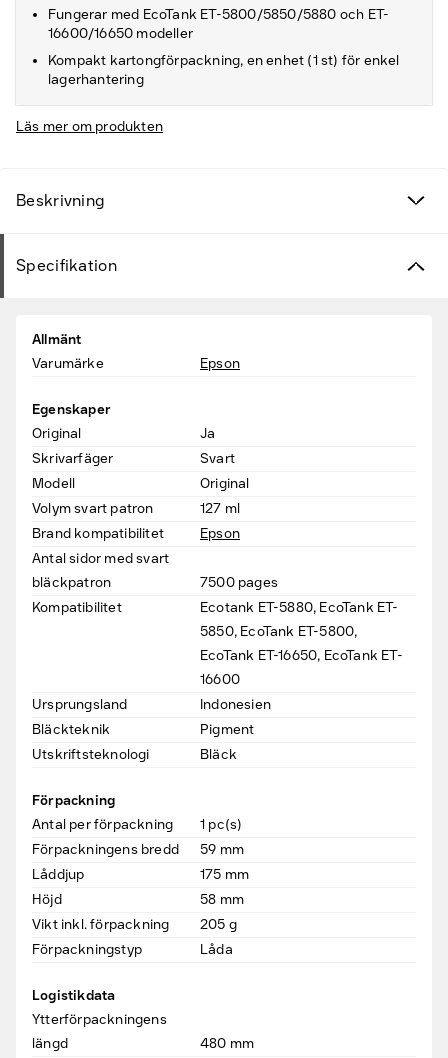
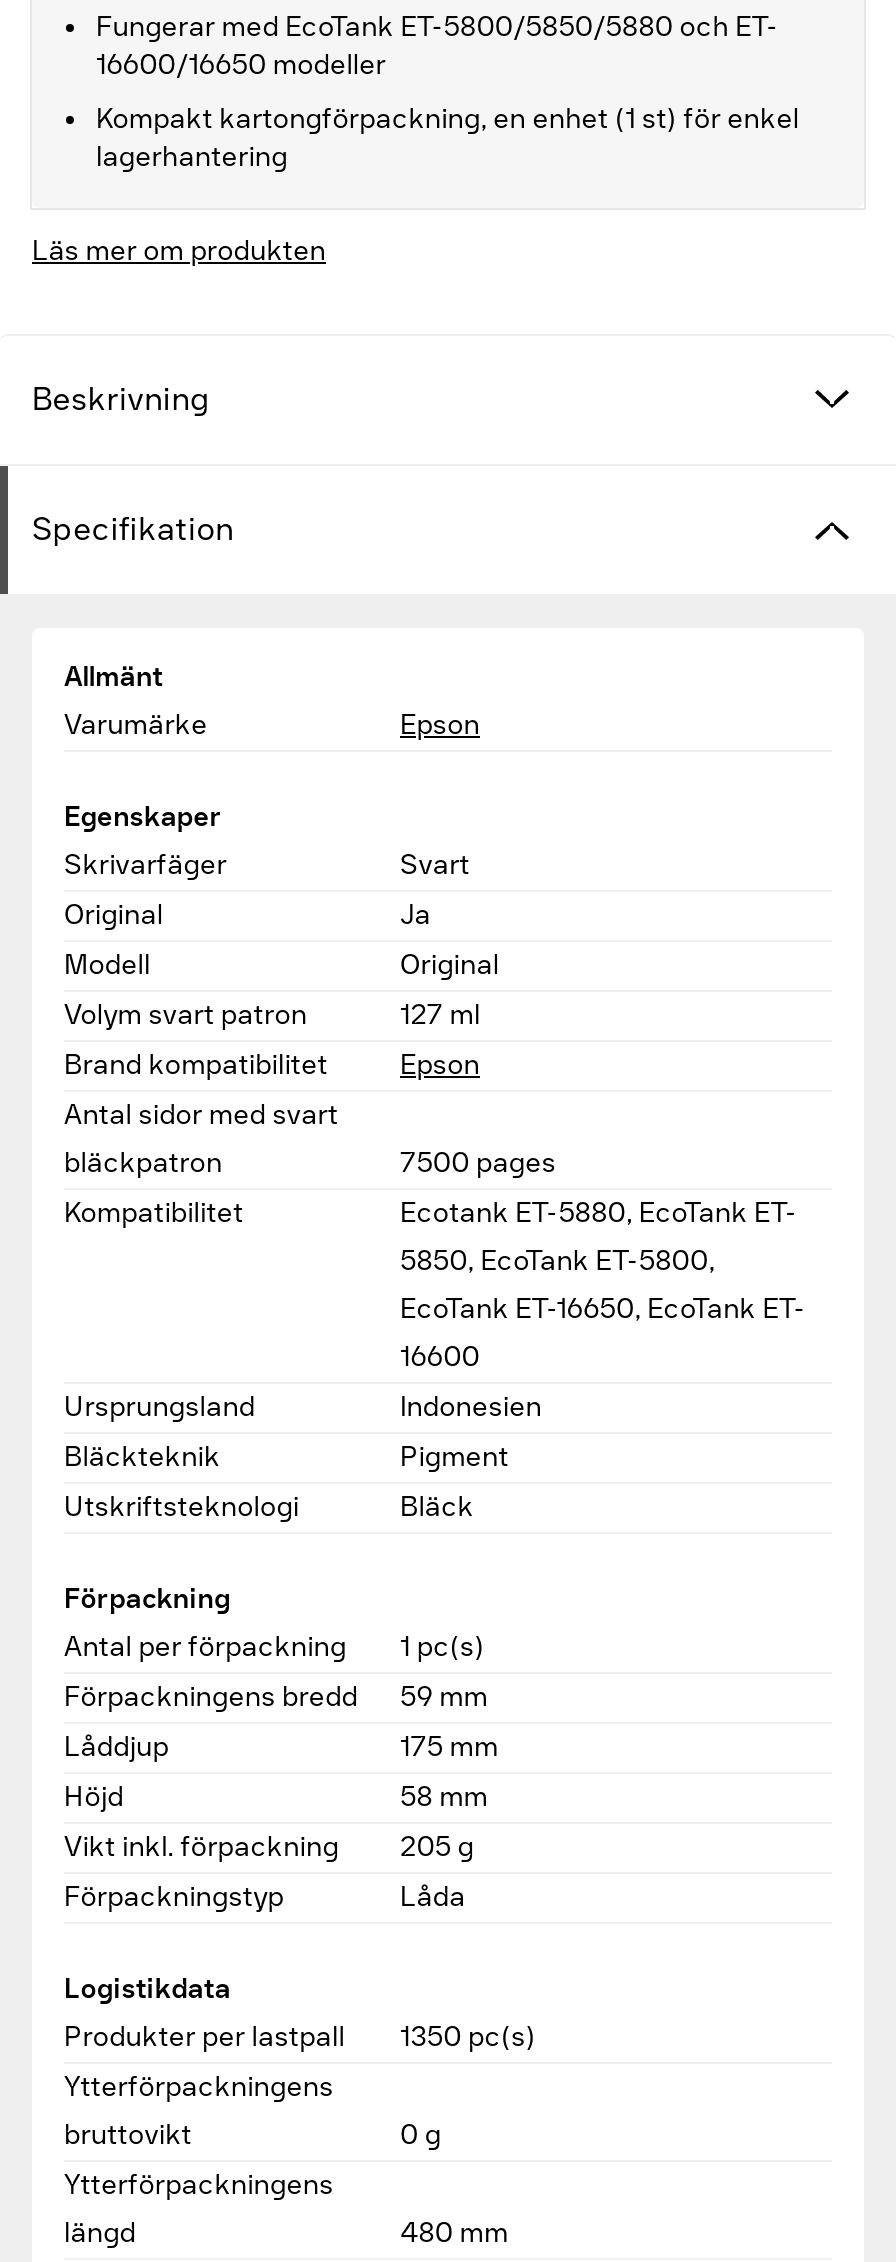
moved [32,450,235,467] -> [64,849,470,883]: Skrivarfäger | Svart
none -> [64,2021,536,2153] Produkter per lastpall | 1350 pc(s) | Ytterförpackningens | bruttovikt | 0 g

